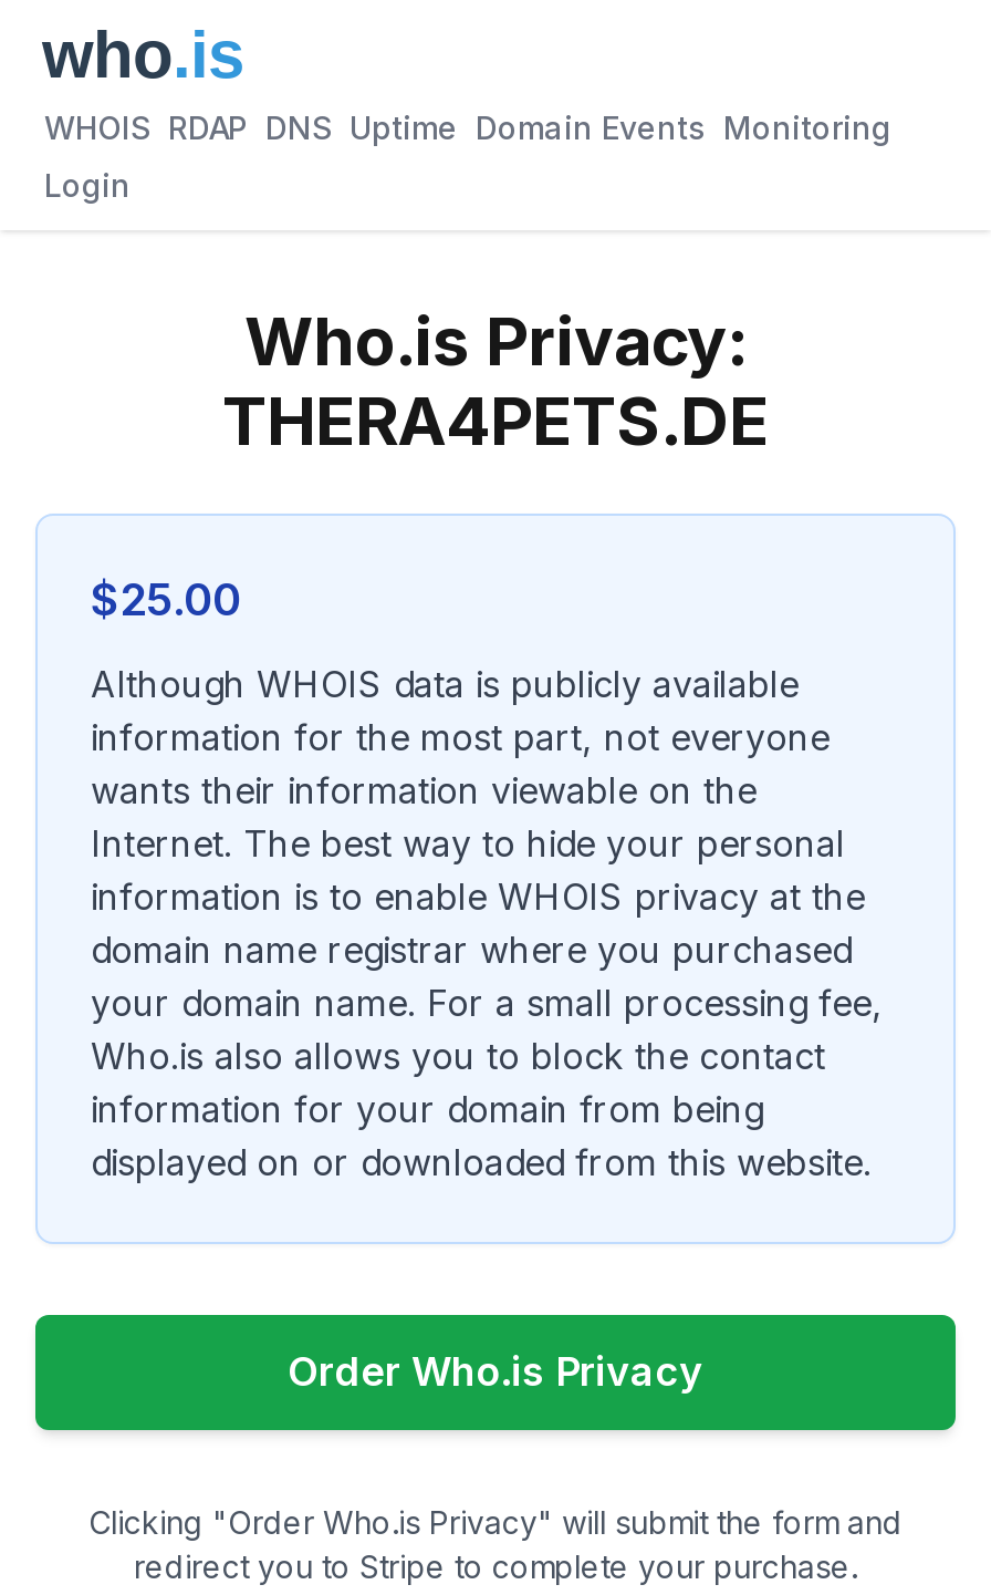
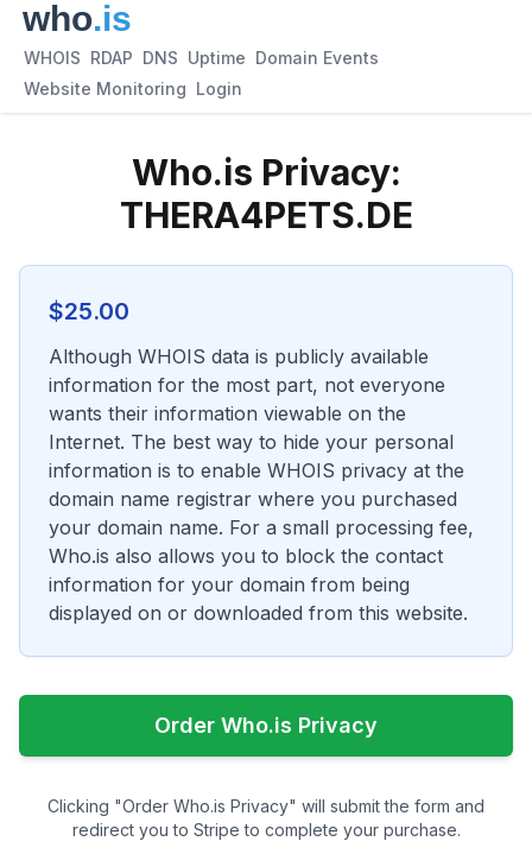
[44,108,891,146] WHOIS RDAP DNS Uptime Domain Events Monitoring -> [24,48,379,68] WHOIS RDAP DNS Uptime Domain Events
[44,166,131,204] Login -> [24,78,242,99] Website Monitoring Login

